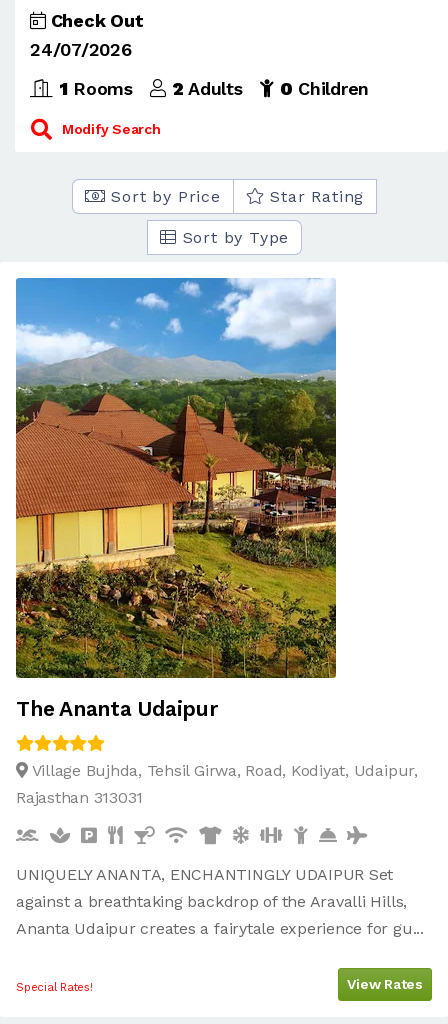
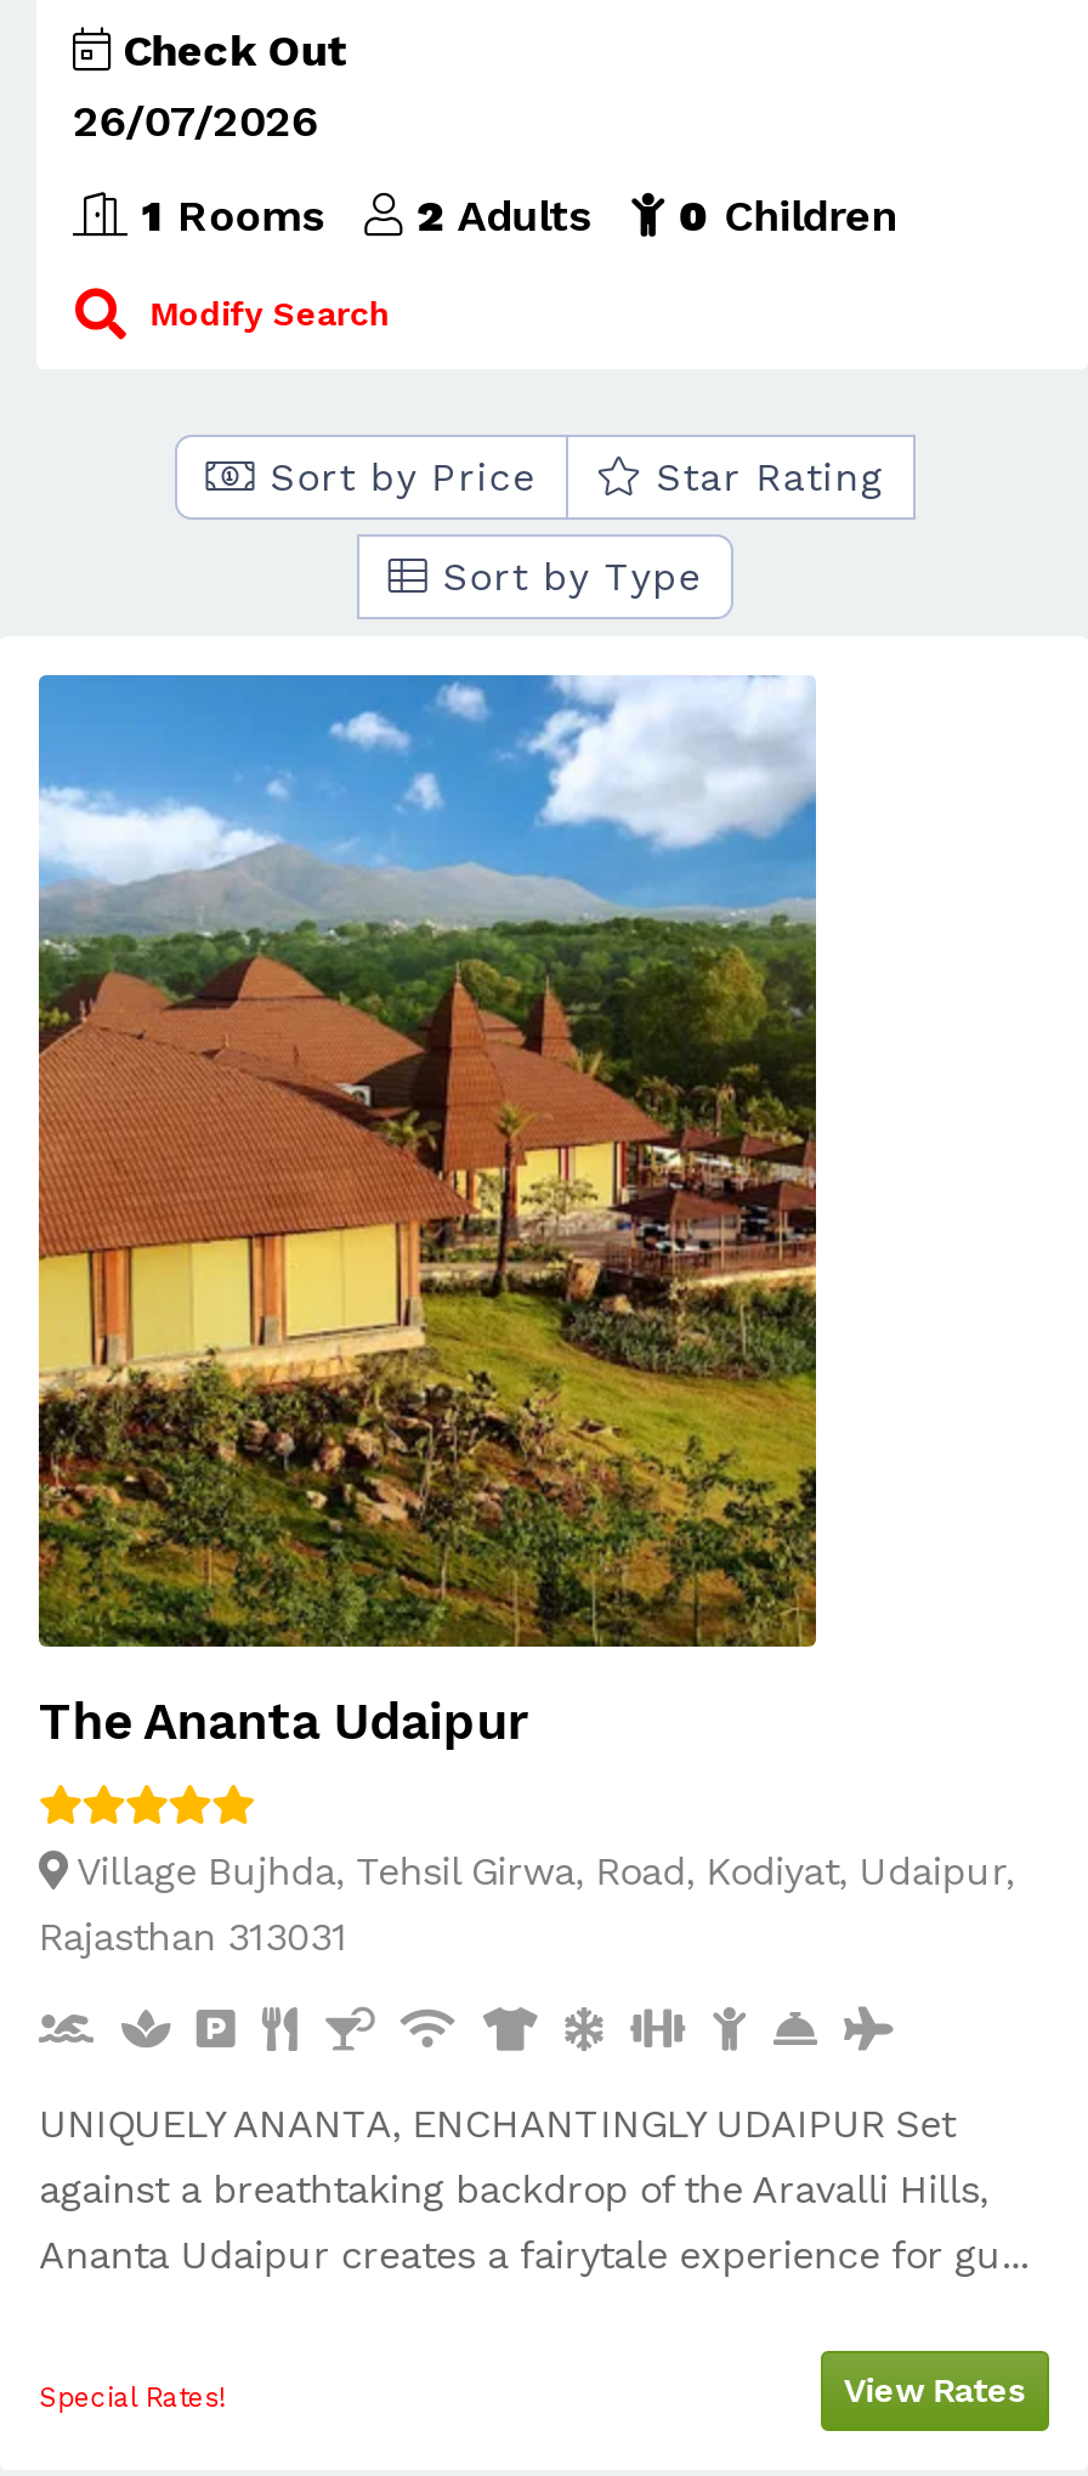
[30,39,132,60] 24/07/2026 -> [73,94,317,145] 26/07/2026

